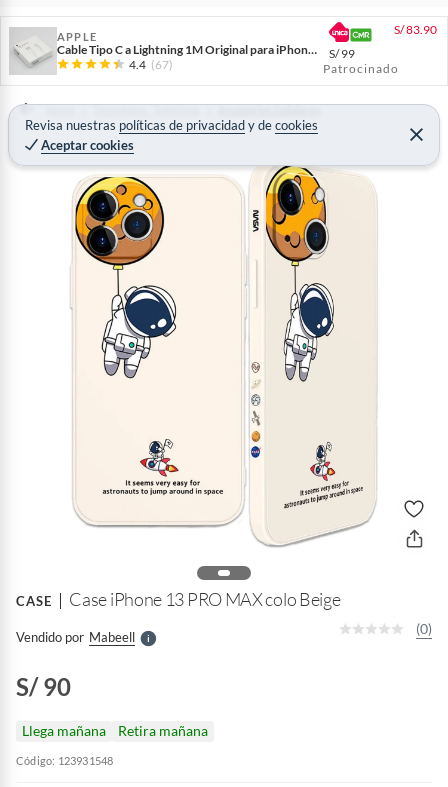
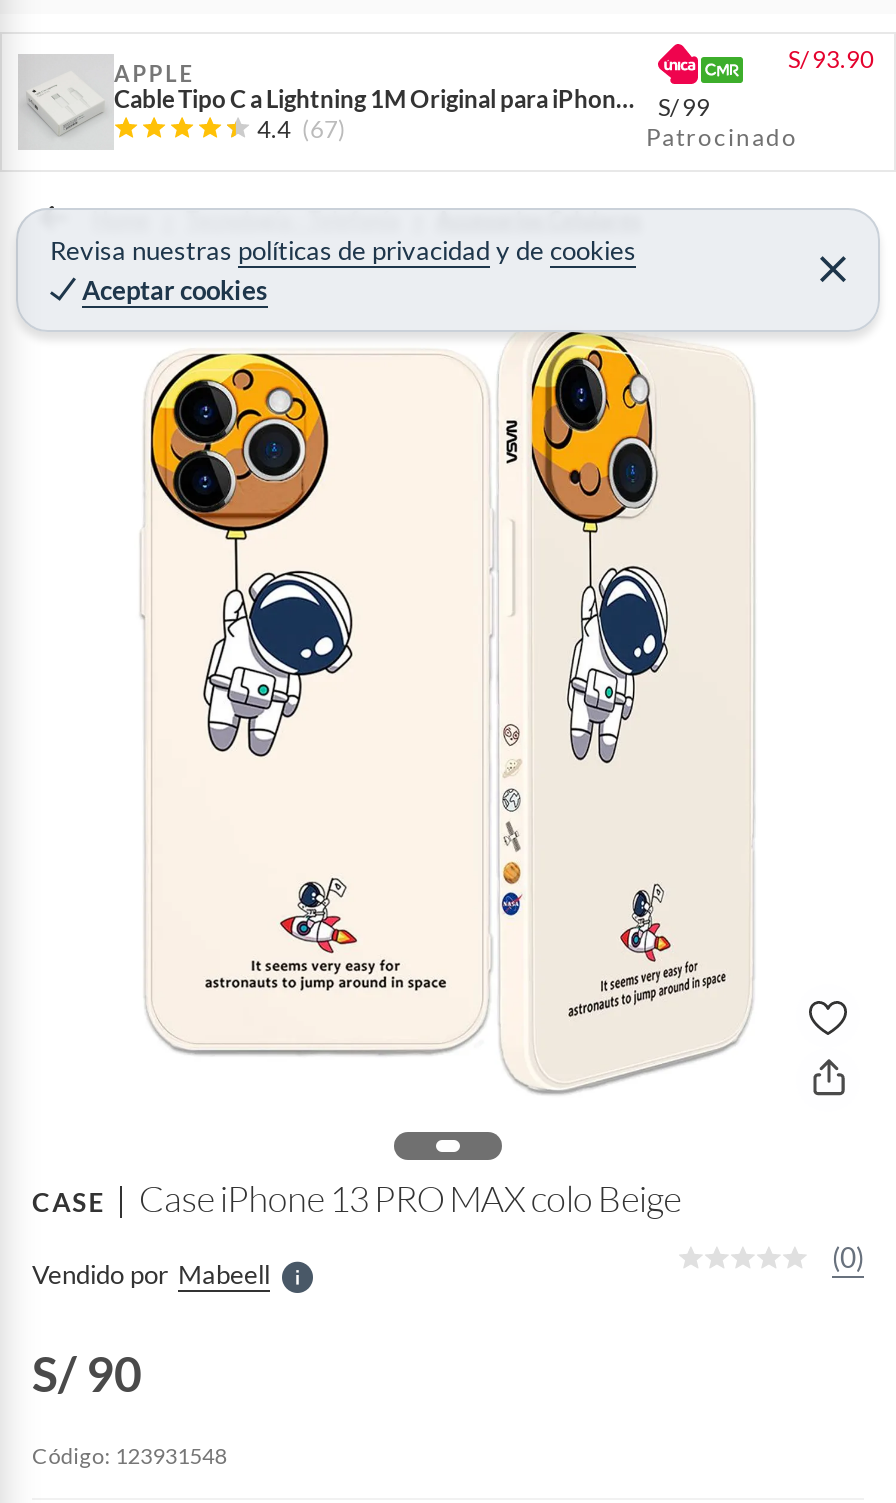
[394,22,437,37] S/83.90 -> [788,44,874,74] S/93.90
[22,722,208,739] Llega mañana | Retira mañana -> none

